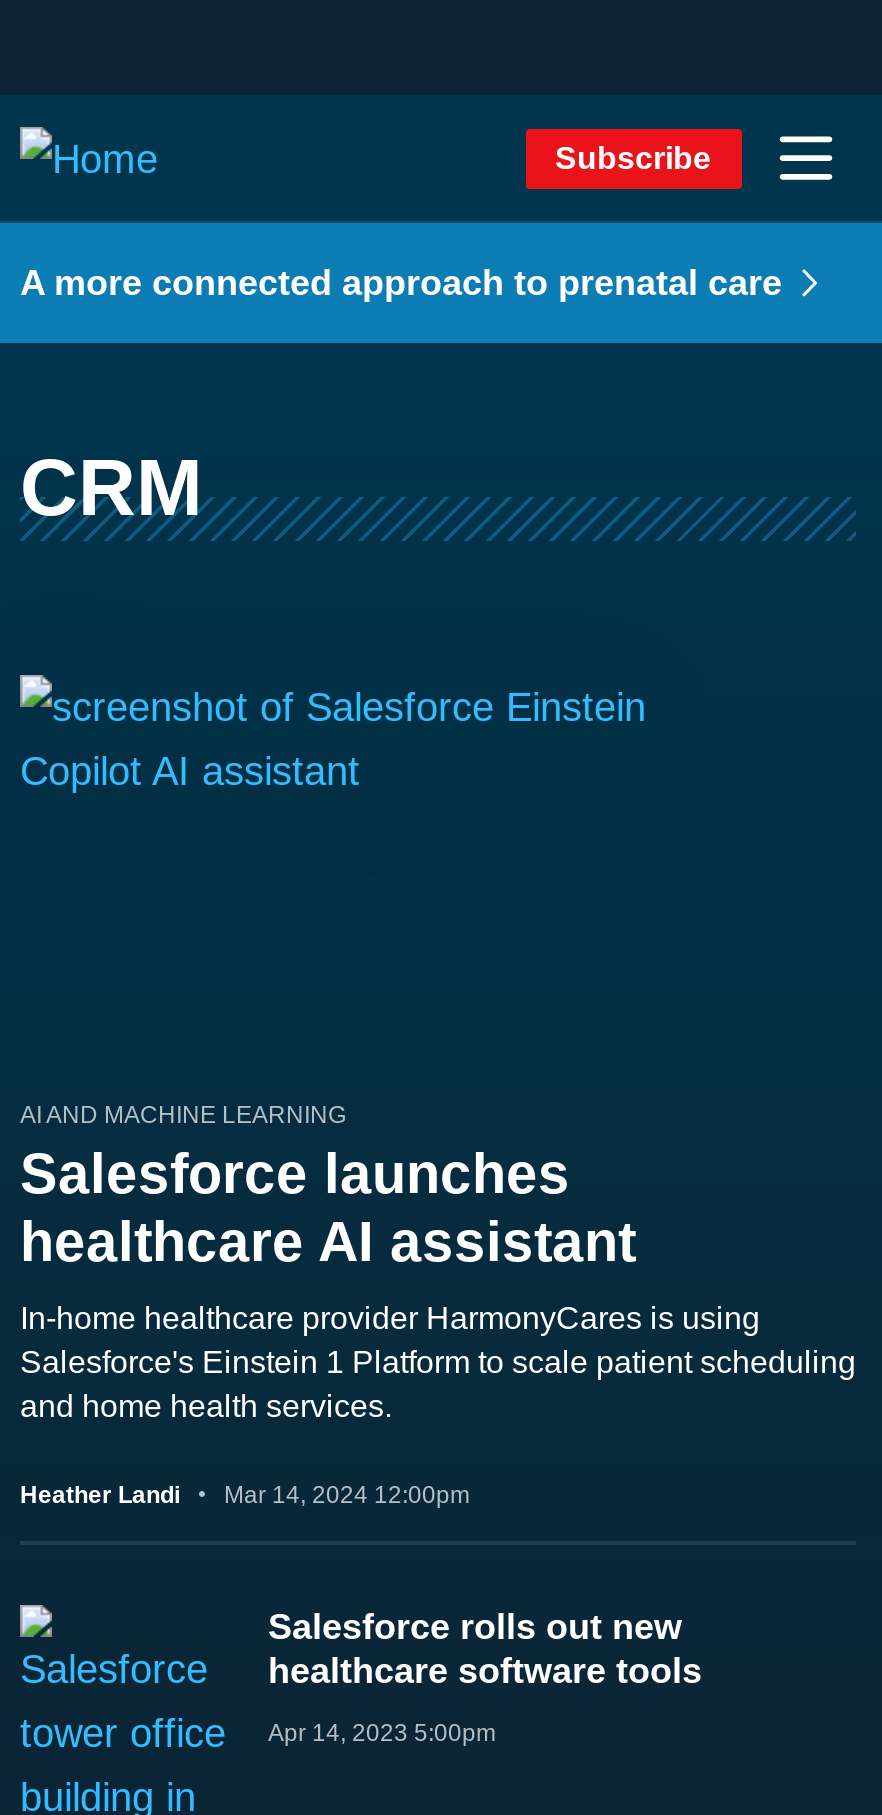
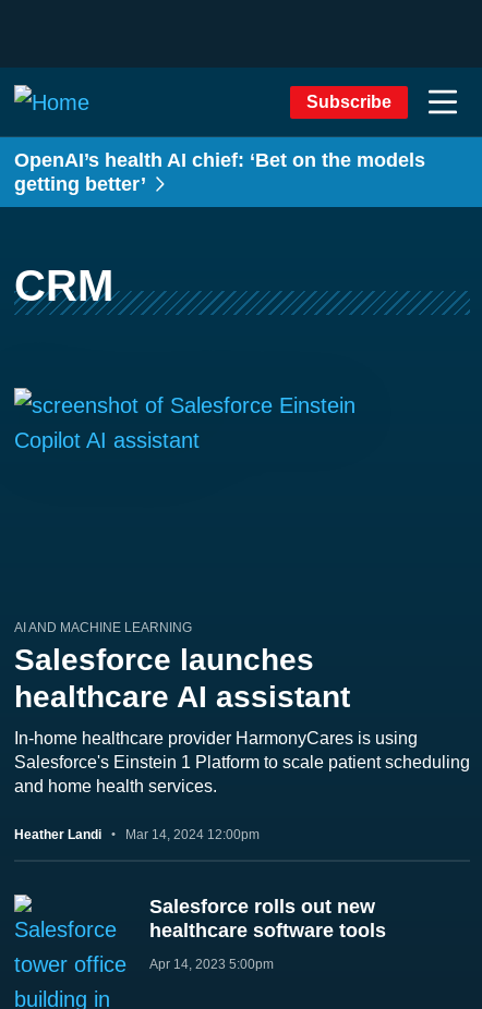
[20,263,792,303] A more connected approach to prenatal care -> [14,149,425,195] OpenAI’s health AI chief: ‘Bet on the models | getting better’

